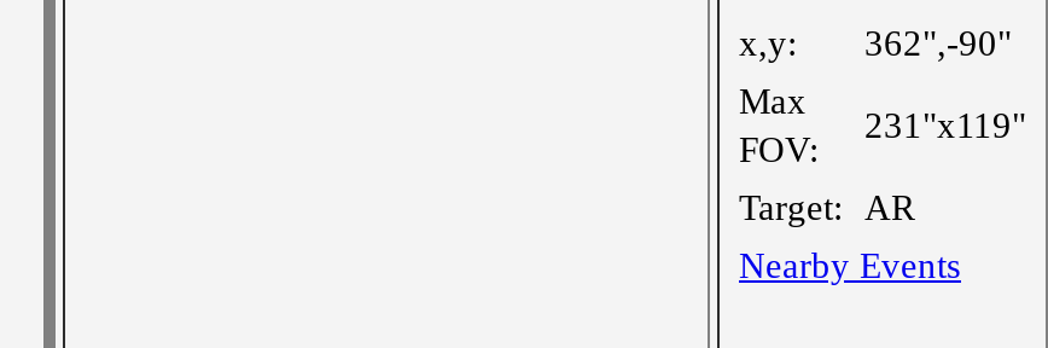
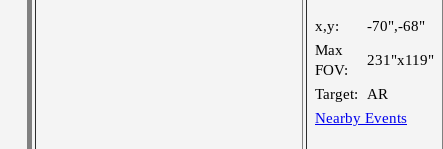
[739,24,1012,63] x,y: 362",-90" -> [315,18,425,34] x,y: -70",-68"

